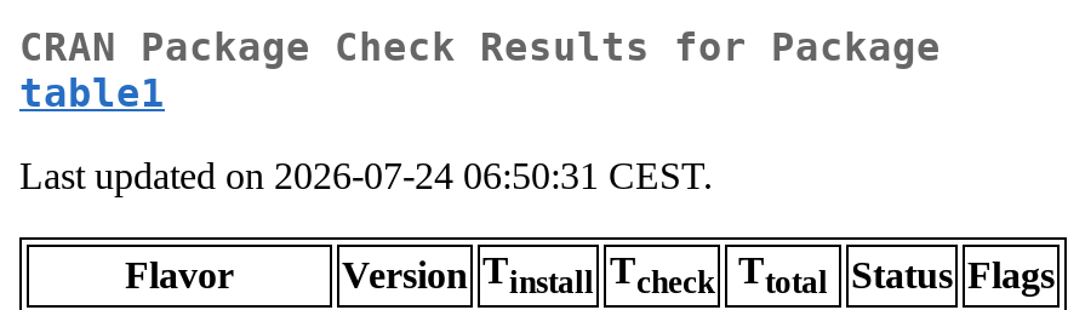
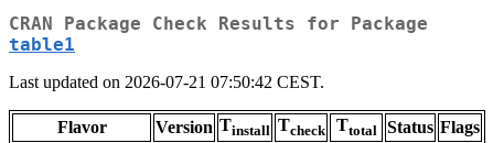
[19,156,713,197] Last updated on 2026-07-24 06:50:31 CEST. -> [9,73,324,92] Last updated on 2026-07-21 07:50:42 CEST.

